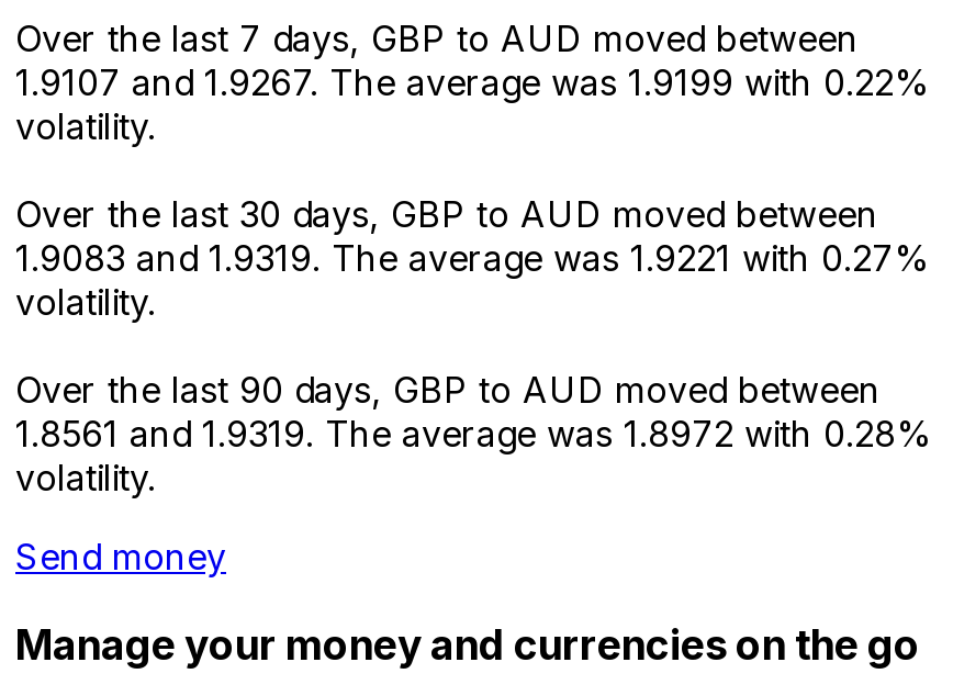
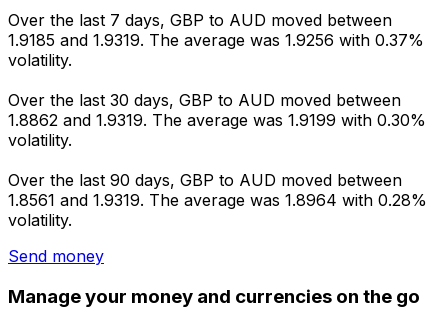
[15,61,929,105] 1.9107 and 1.9267. The average was 1.9199 with 0.22% -> [8,30,424,50] 1.9185 and 1.9319. The average was 1.9256 with 0.37%
[15,236,929,280] 1.9083 and 1.9319. The average was 1.9221 with 0.27% -> [8,110,426,130] 1.8862 and 1.9319. The average was 1.9199 with 0.30%
[15,412,931,456] 1.8561 and 1.9319. The average was 1.8972 with 0.28% -> [8,190,427,210] 1.8561 and 1.9319. The average was 1.8964 with 0.28%

